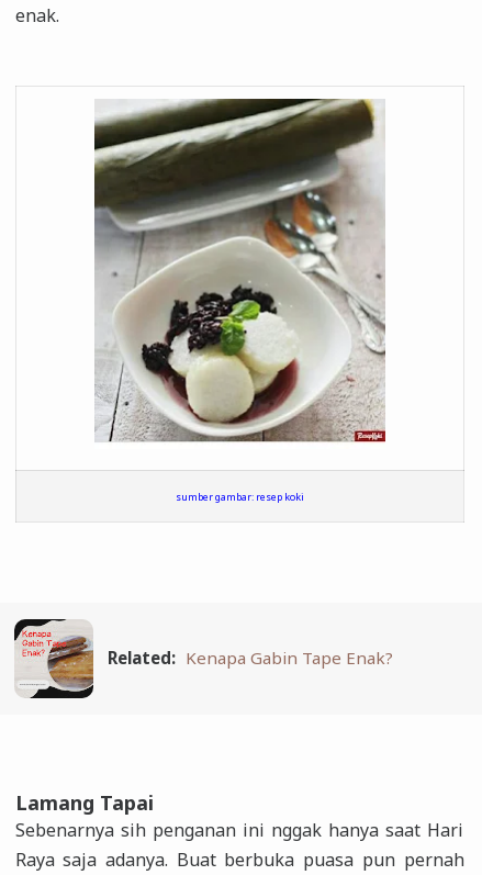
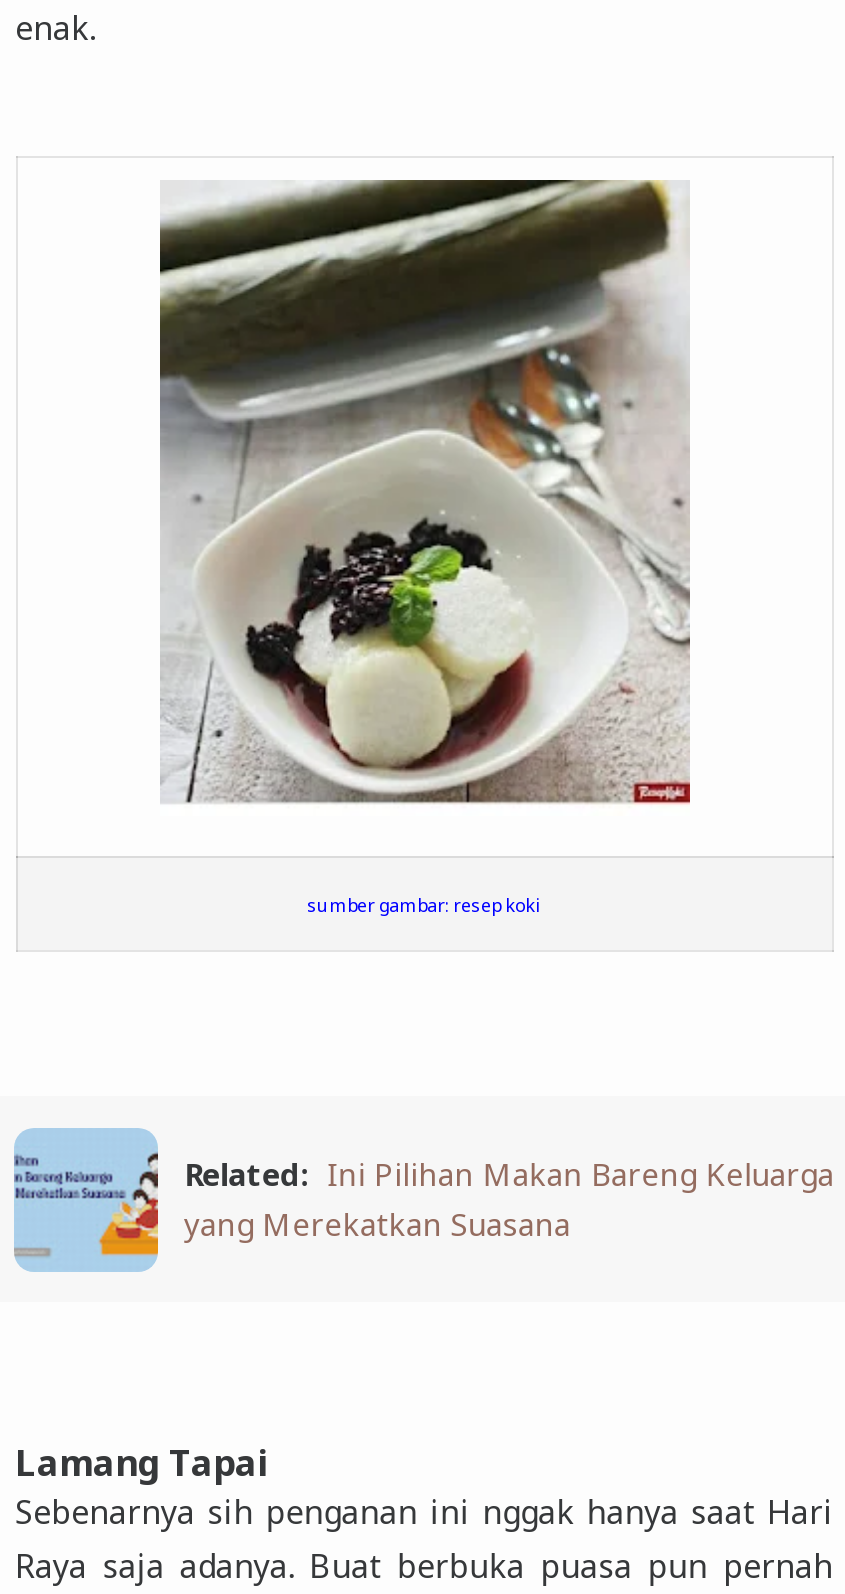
[13,618,394,699] [image] | Related: Kenapa Gabin Tape Enak? -> [14,1128,834,1272] [image] | Related: Ini Pilihan Makan Bareng Keluarga | yang Merekatkan Suasana

